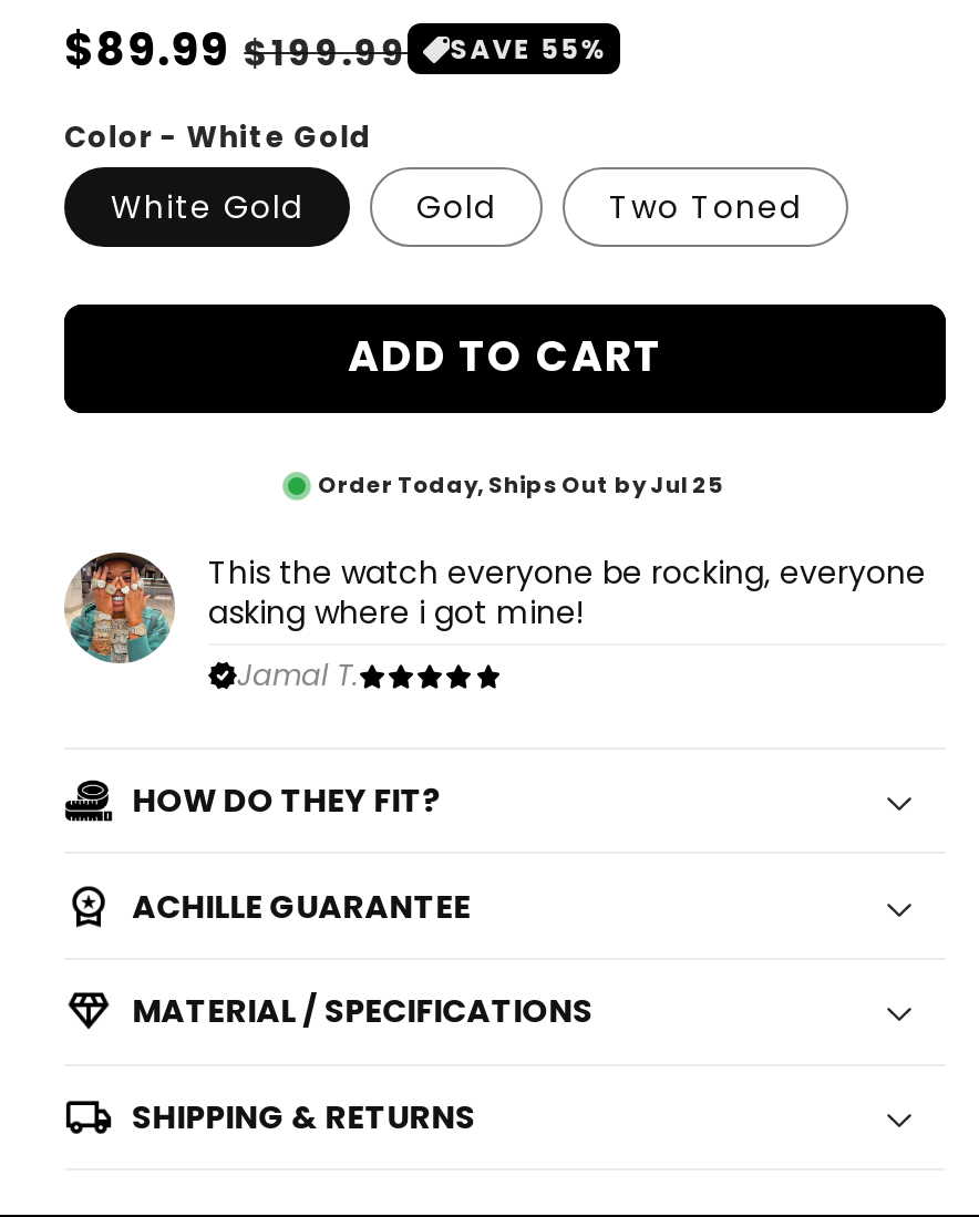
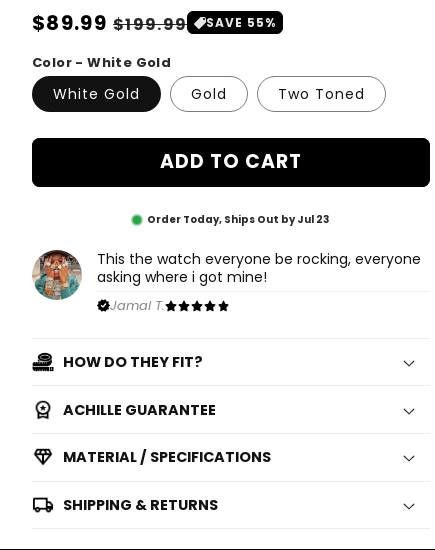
[318,468,723,501] Order Today, Ships Out by Jul 25 -> [147,212,329,227] Order Today, Ships Out by Jul 23

